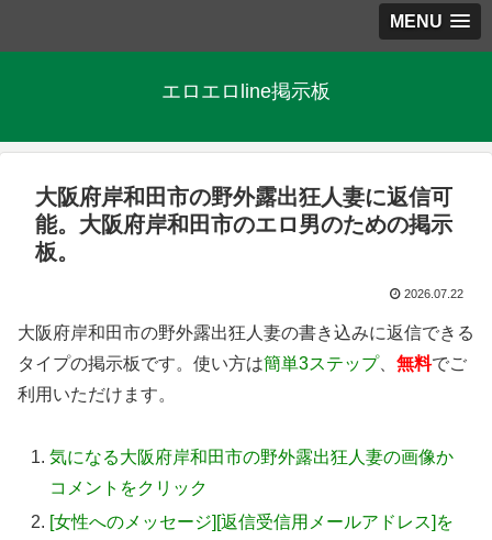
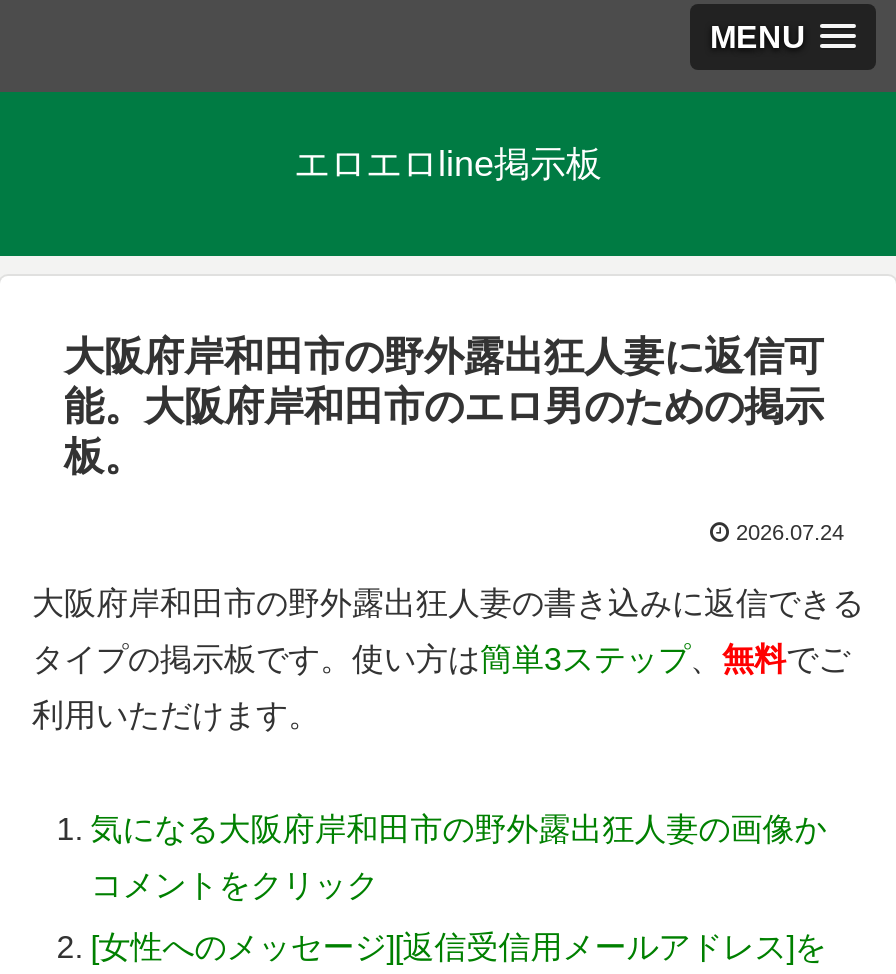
[404,287,463,300] 2026.07.22 -> [736,520,844,544] 2026.07.24

